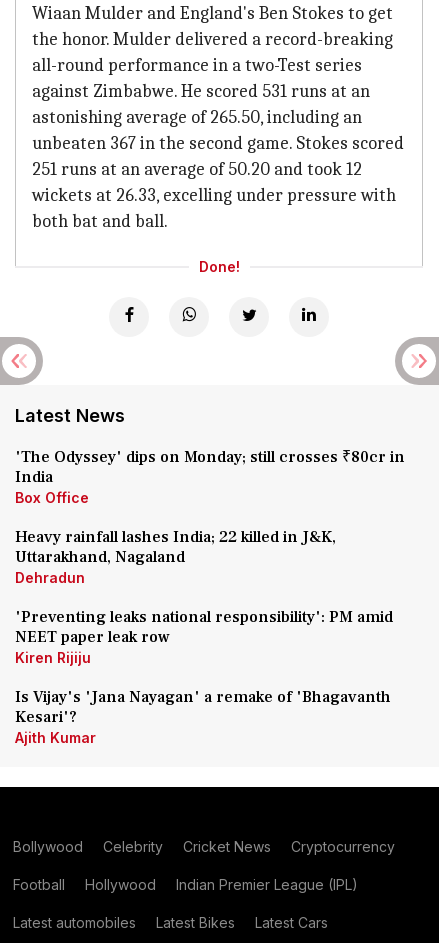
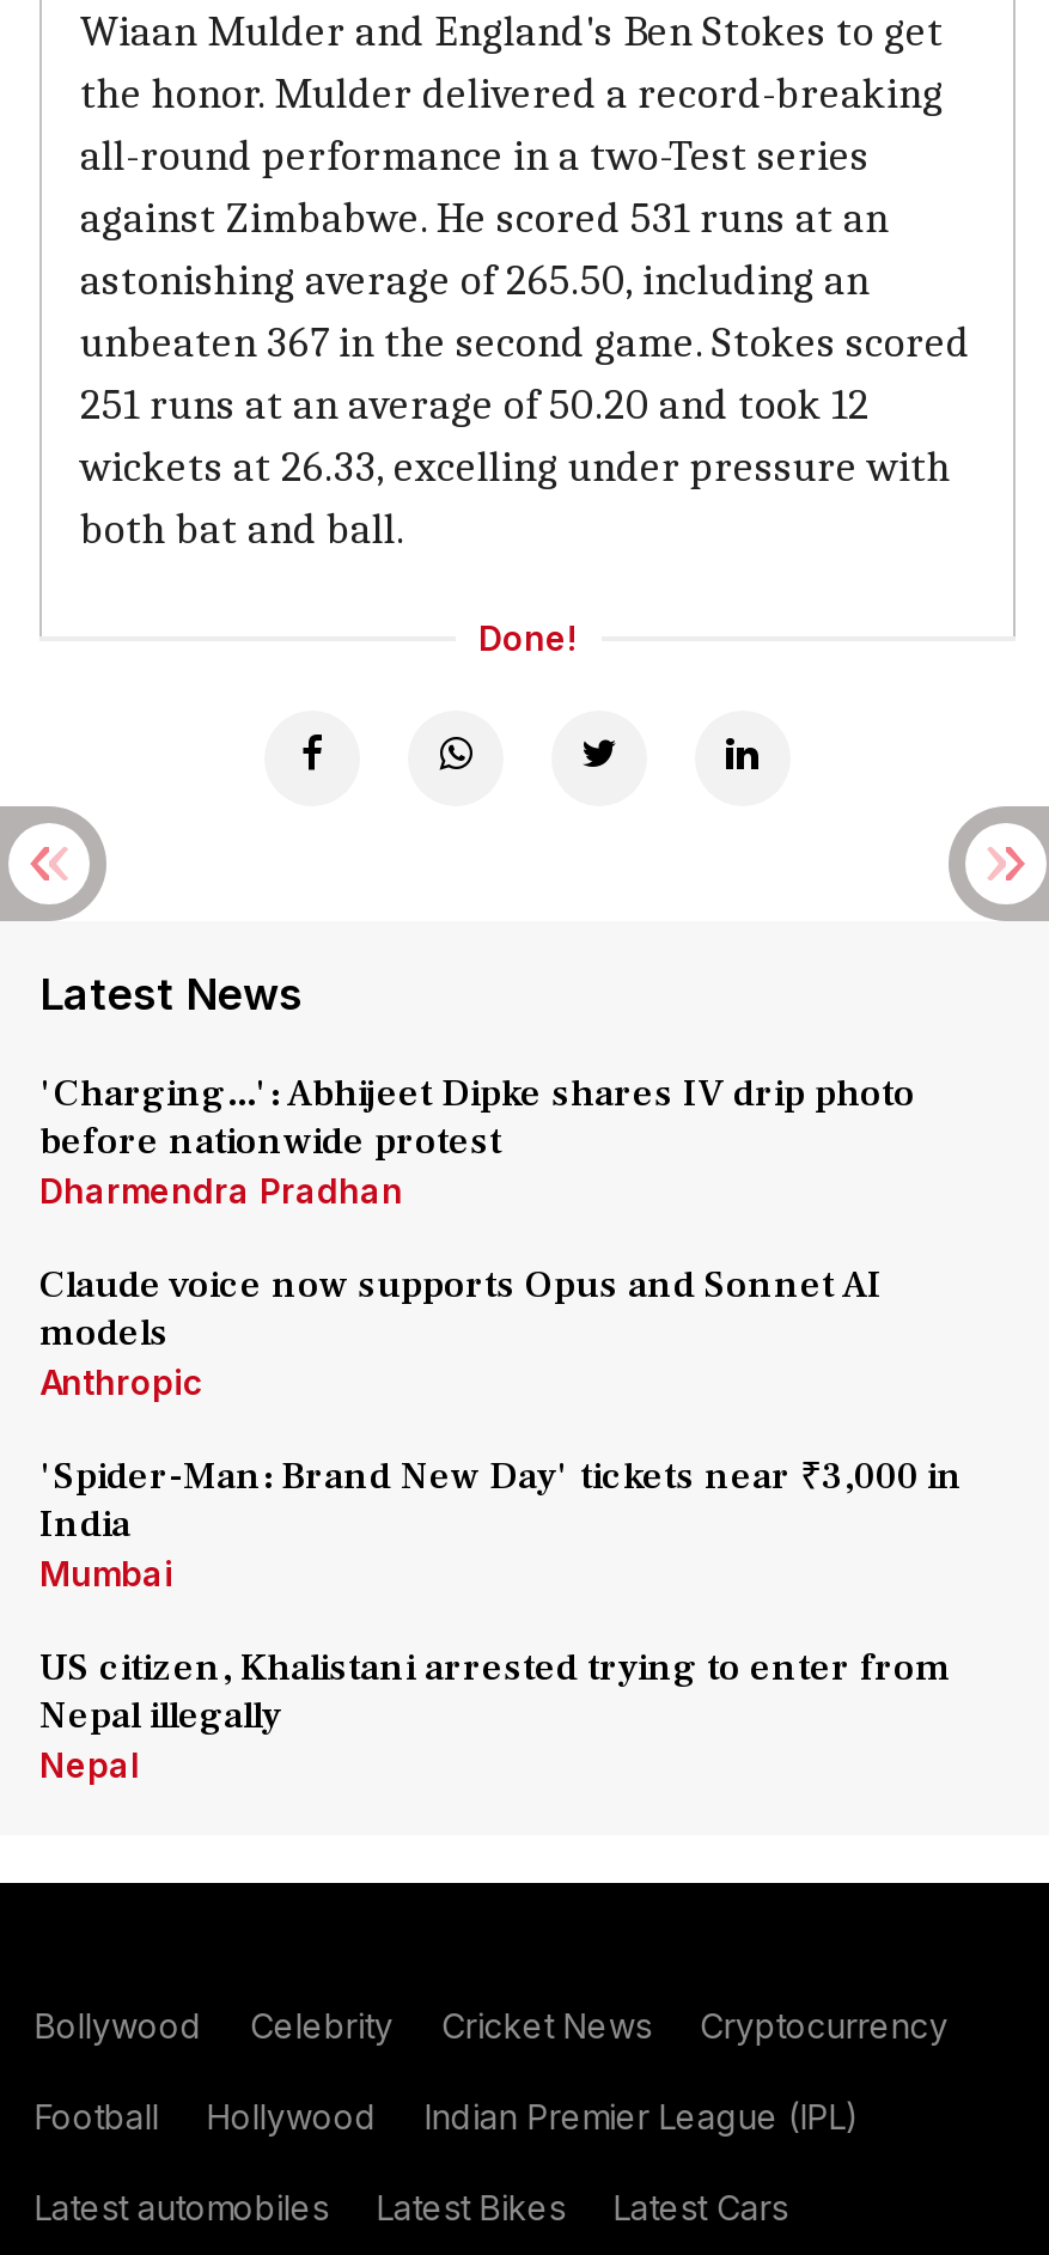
[15,447,405,467] 'The Odyssey' dips on Monday; still crosses ₹80cr in -> [39,1069,963,1500] 'Charging...': Abhijeet Dipke shares IV drip photo | before nationwide protest | Dharmendra Pradhan | Claude voice now supports Opus and Sonnet AI | models | Anthropic | 'Spider-Man: Brand New Day' tickets near ₹3,000 in
moved [15,467,53,487] -> [39,1500,130,1548]: India
[15,489,393,746] Box Office | Heavy rainfall lashes India; 22 killed in J&K, | Uttarakhand, Nagaland | Dehradun | 'Preventing leaks national responsibility': PM amid | NEET paper leak row | Kiren Rijiju | Is Vijay's 'Jana Nayagan' a remake of 'Bhagavanth | Kesari'? | Ajith Kumar -> [39,1553,951,1785] Mumbai | US citizen, Khalistani arrested trying to enter from | Nepal illegally | Nepal

